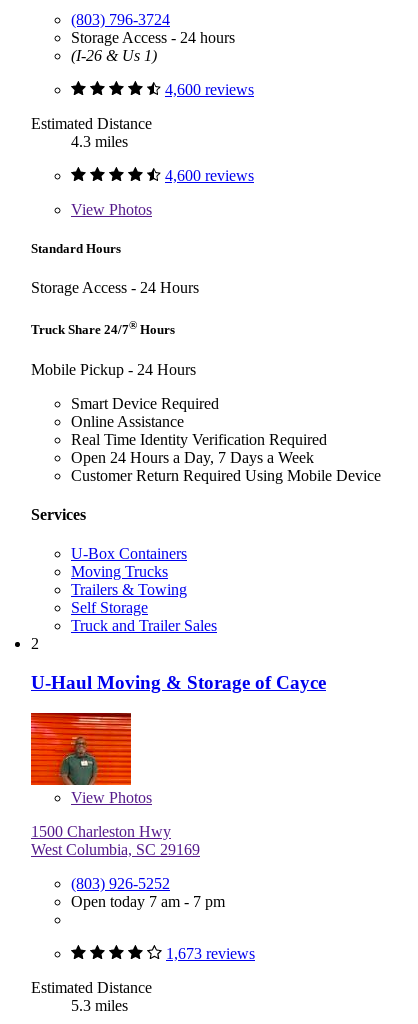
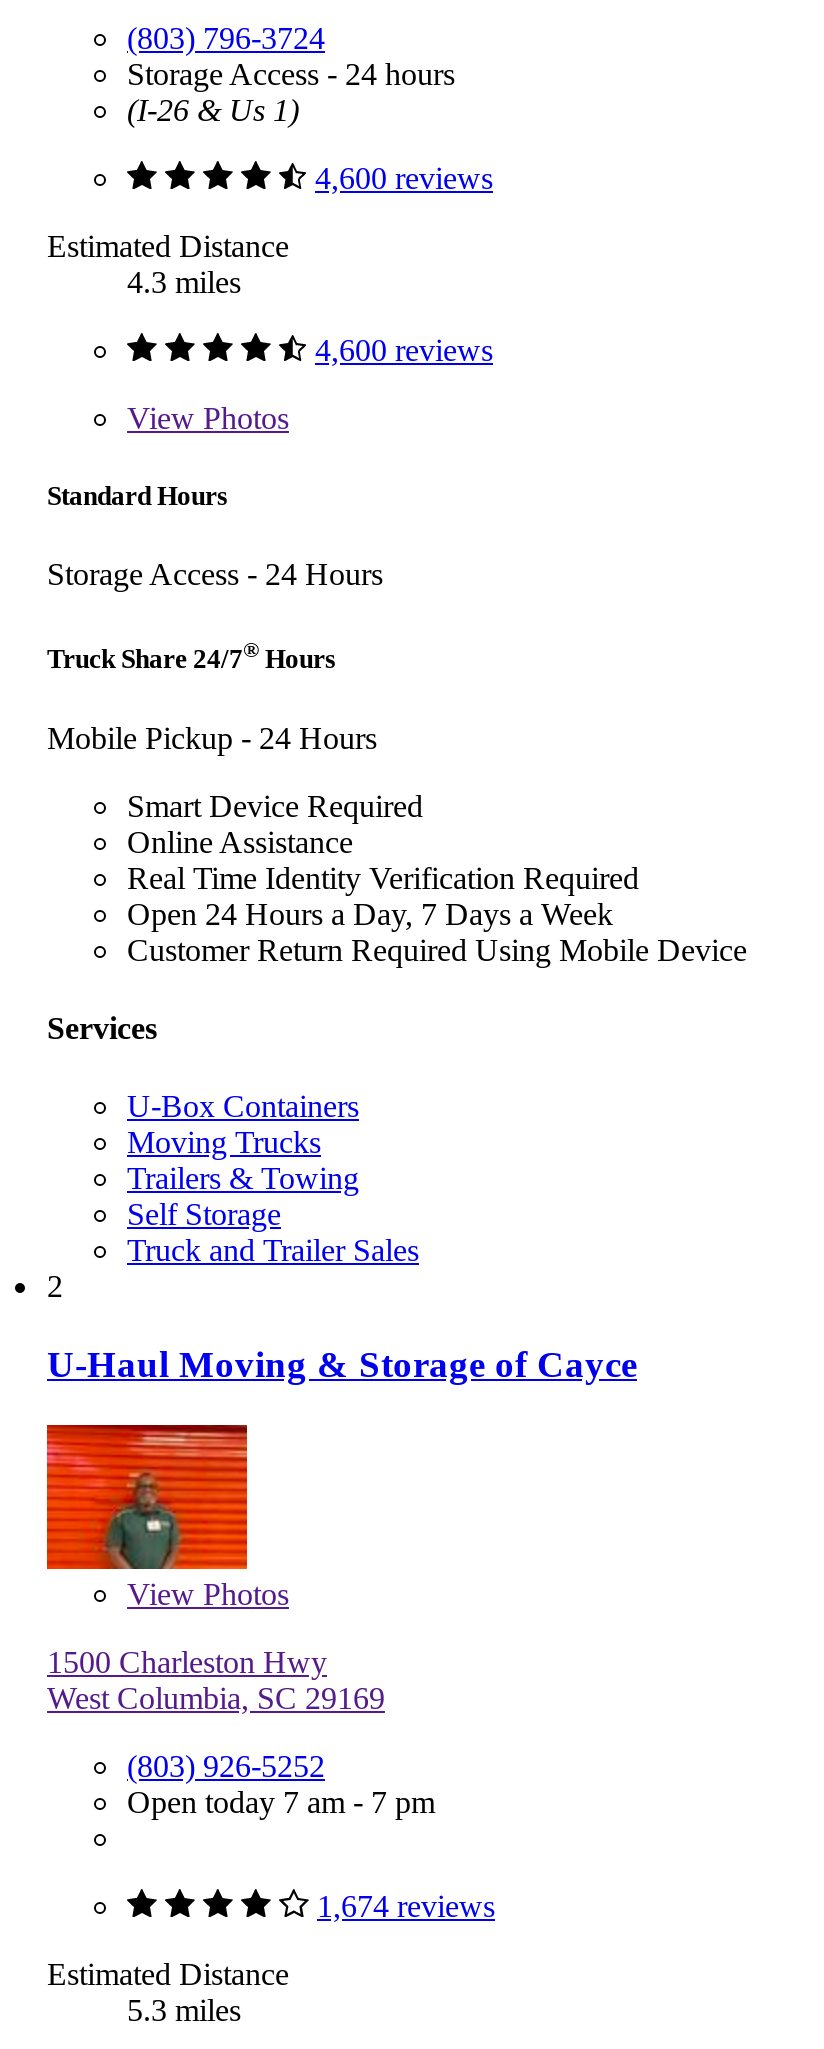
[166,945,255,962] 1,673 reviews -> [317,1888,495,1922] 1,674 reviews

